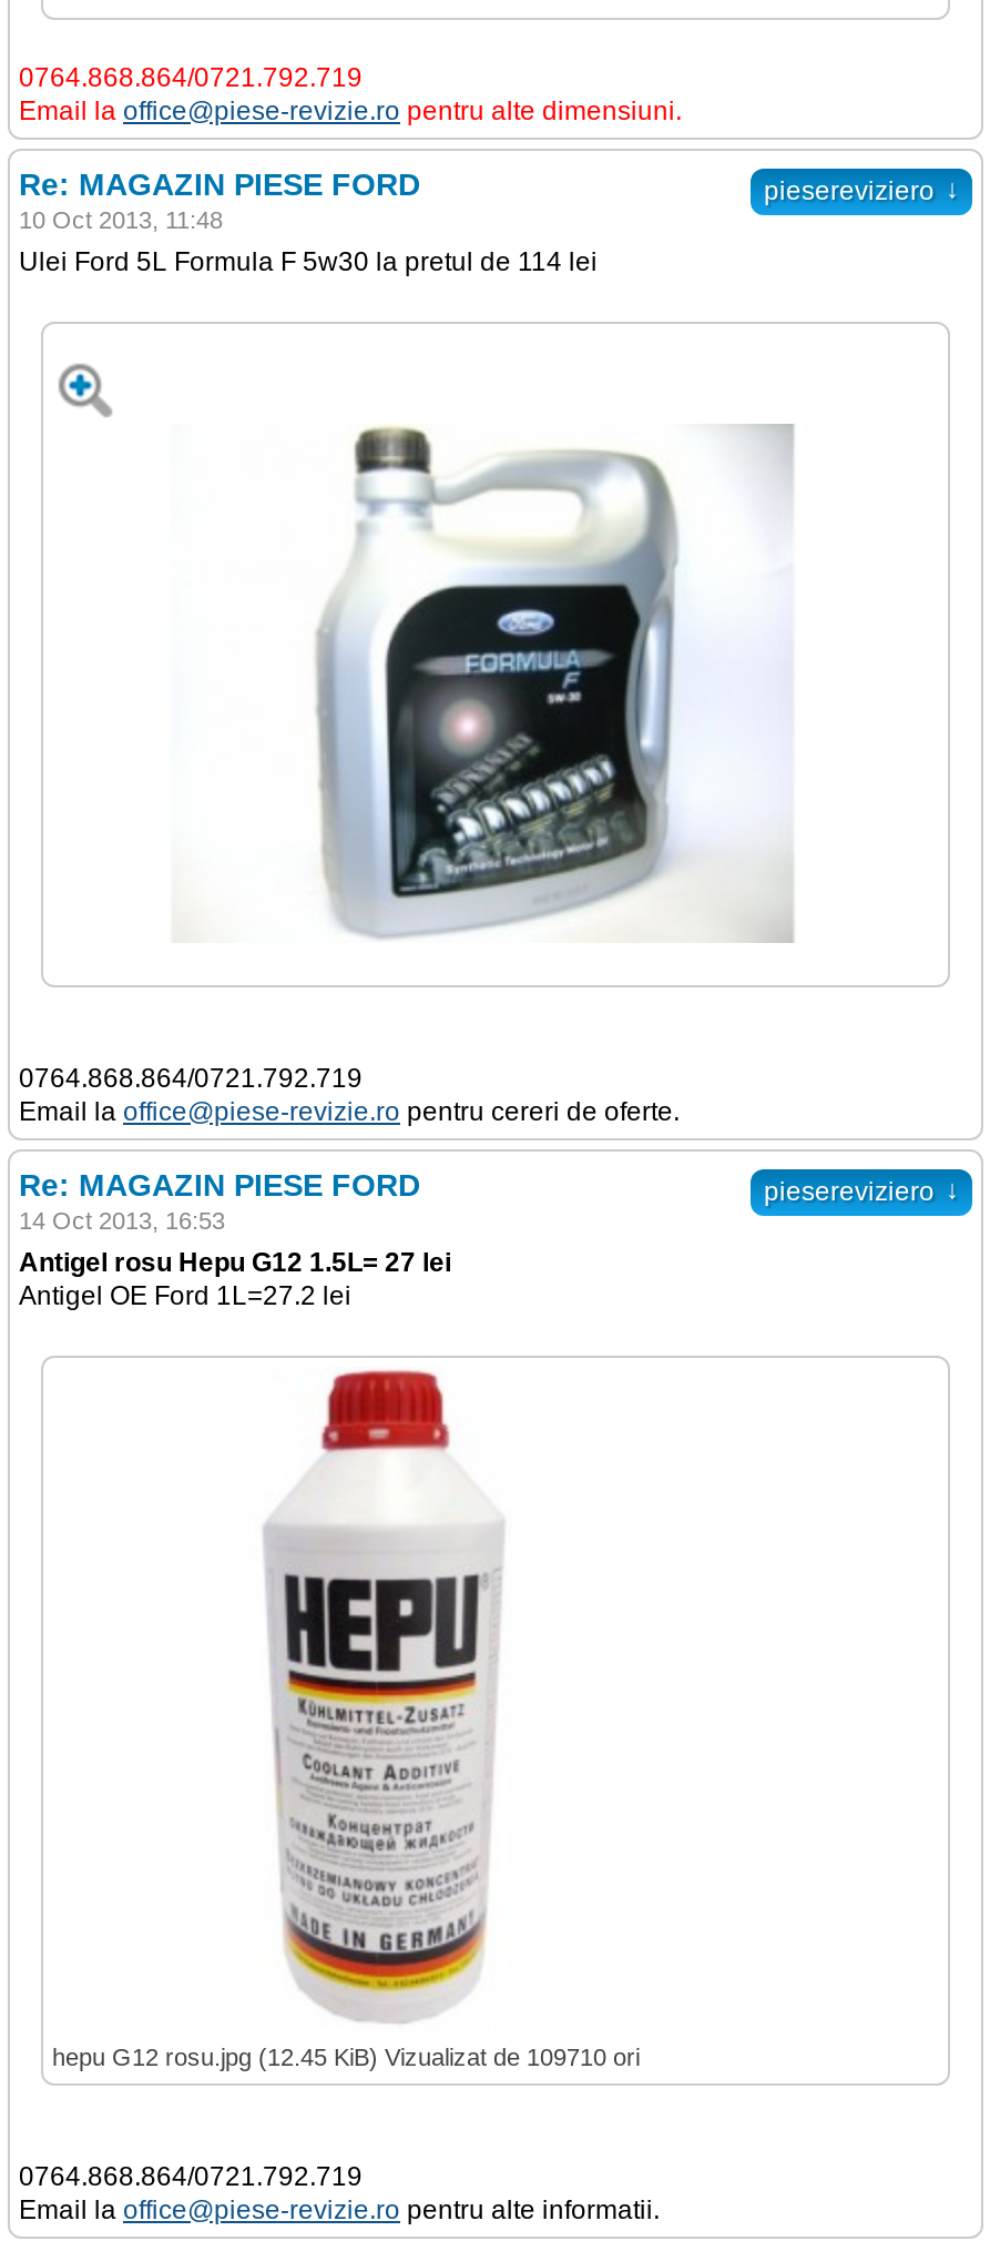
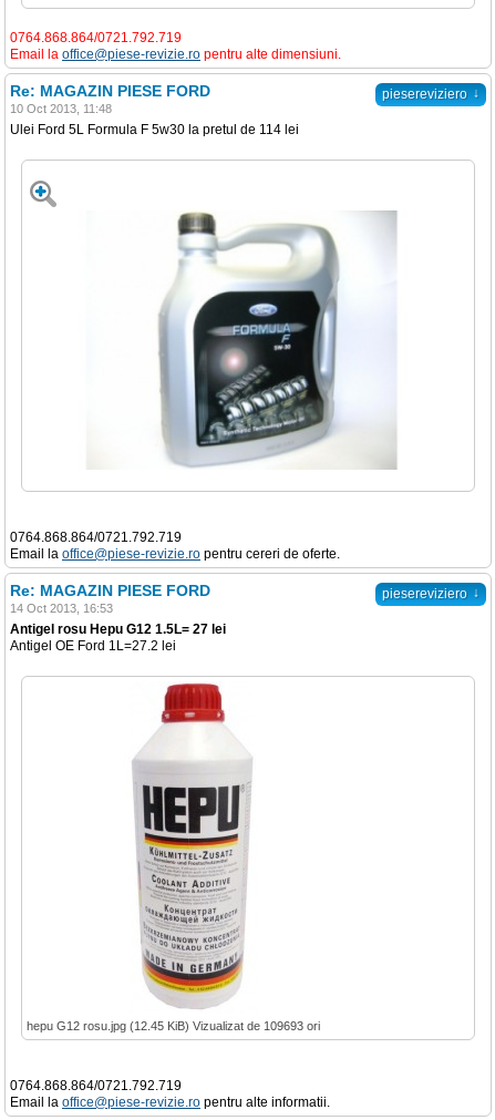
[52,2044,640,2071] hepu G12 rosu.jpg (12.45 KiB) Vizualizat de 109710 ori -> [27,1020,320,1033] hepu G12 rosu.jpg (12.45 KiB) Vizualizat de 109693 ori

